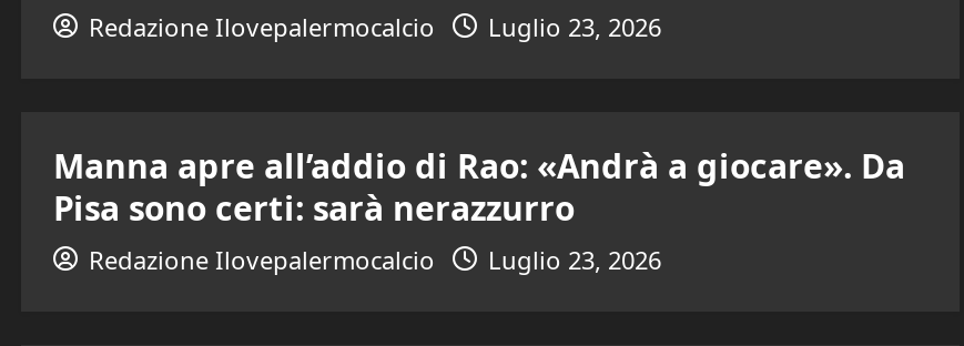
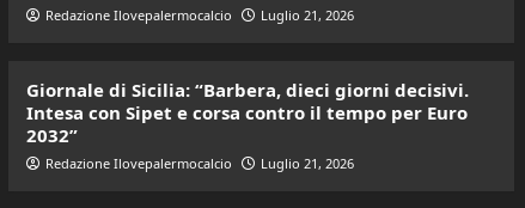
[89,11,661,44] Redazione Ilovepalermocalcio Luglio 23, 2026 -> [45,6,353,24] Redazione Ilovepalermocalcio Luglio 21, 2026
[53,144,905,231] Manna apre all’addio di Rao: «Andrà a giocare». Da | Pisa sono certi: sarà nerazzurro -> [26,78,468,147] Giornale di Sicilia: “Barbera, dieci giorni decisivi. | Intesa con Sipet e corsa contro il tempo per Euro | 2032”
[89,244,661,277] Redazione Ilovepalermocalcio Luglio 23, 2026 -> [45,154,353,172] Redazione Ilovepalermocalcio Luglio 21, 2026

